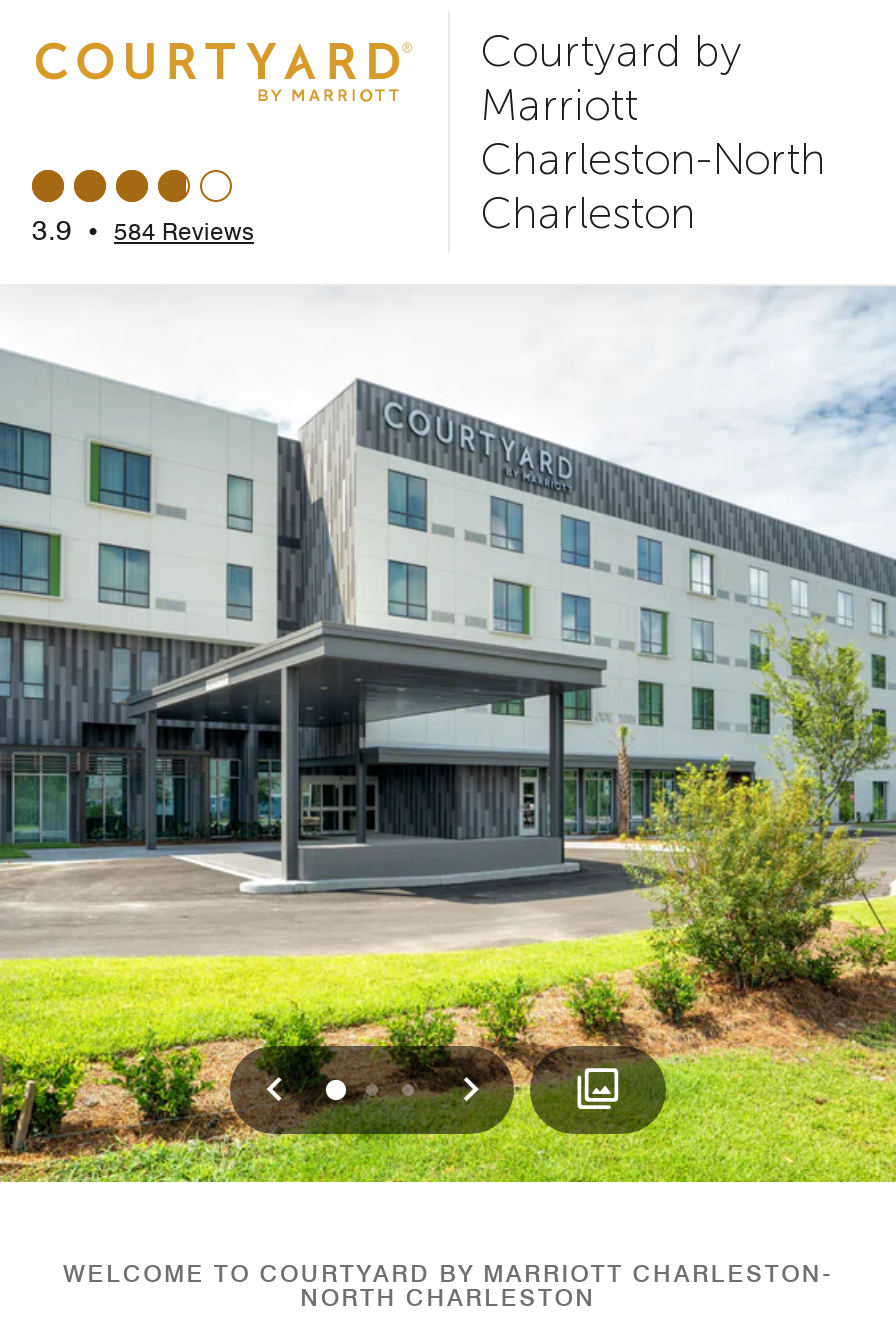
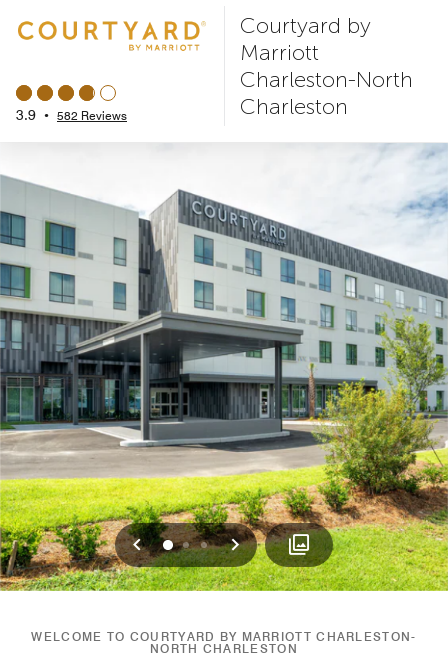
[32,214,254,246] 3.9 • 584 Reviews -> [16,107,127,123] 3.9 • 582 Reviews

